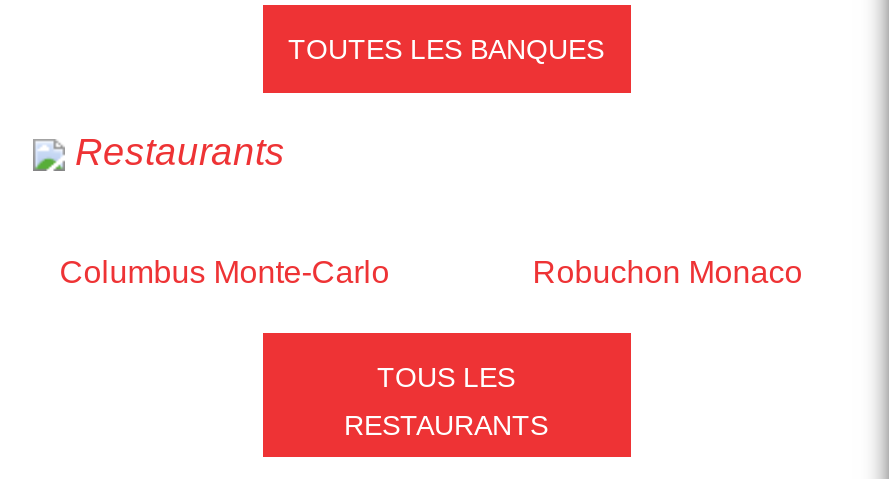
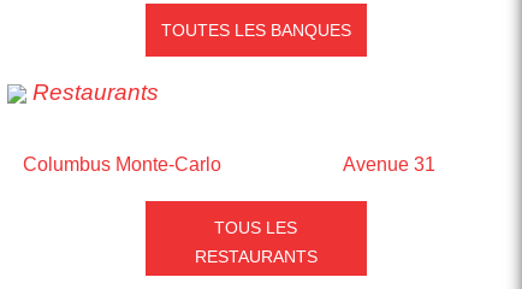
[533,254,803,288] Robuchon Monaco -> [343,154,435,174] Avenue 31

